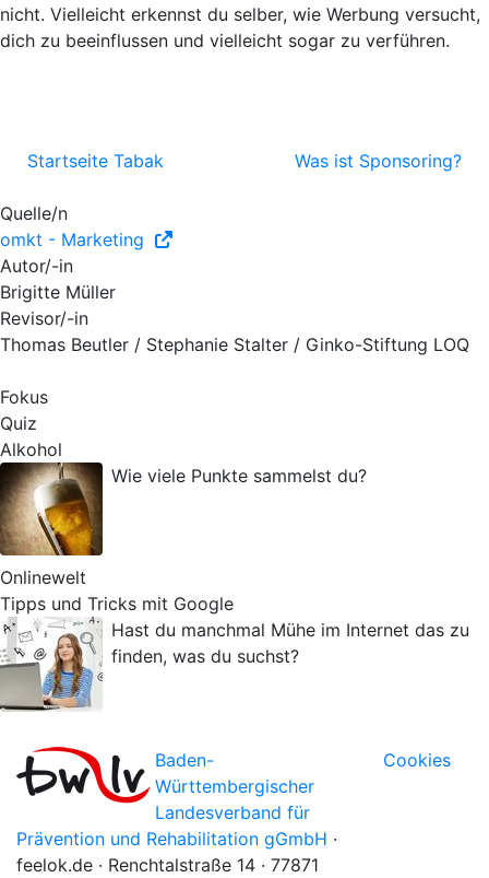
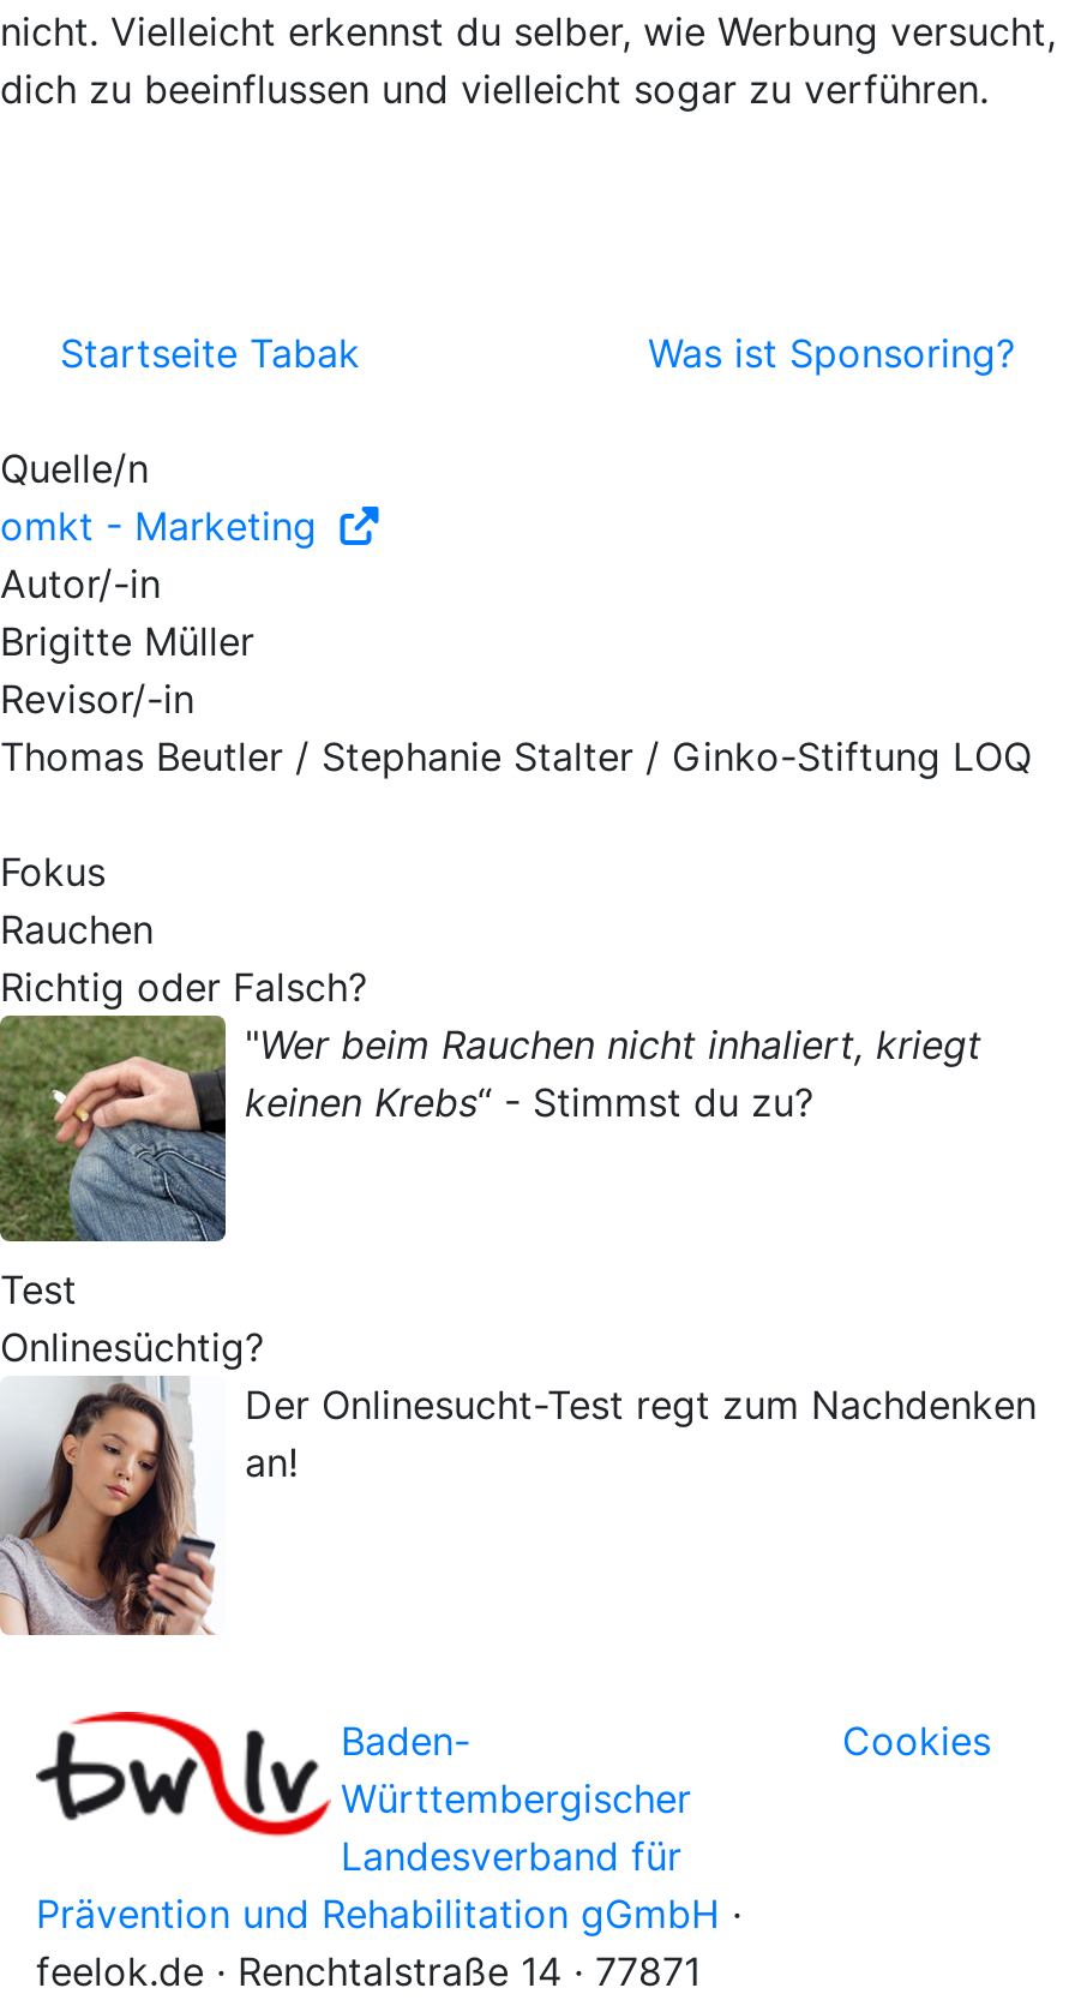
[0,412,367,557] [image] | Quiz | Alkohol | Wie viele Punkte sammelst du? -> [0,905,981,1236] [image] | Rauchen | Richtig oder Falsch? | "Wer beim Rauchen nicht inhaliert, kriegt | keinen Krebs“ - Stimmst du zu?
[0,566,469,712] [image] | Onlinewelt | Tipps und Tricks mit Google | Hast du manchmal Mühe im Internet das zu | finden, was du suchst? -> [0,1265,1037,1637] [image] | Test | Onlinesüchtig? | Der Onlinesucht-Test regt zum Nachdenken | an!

